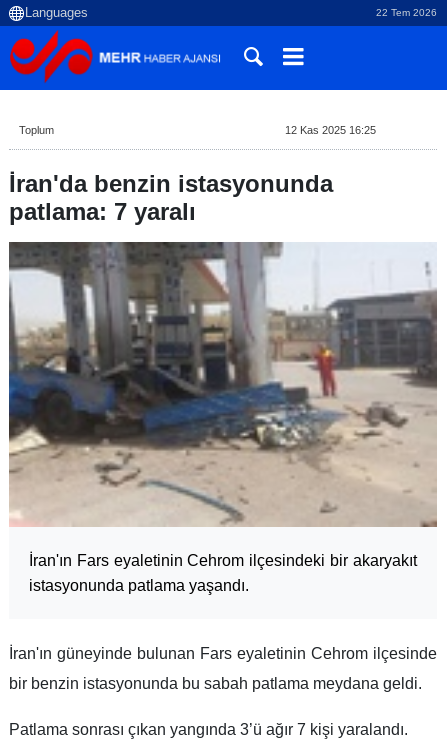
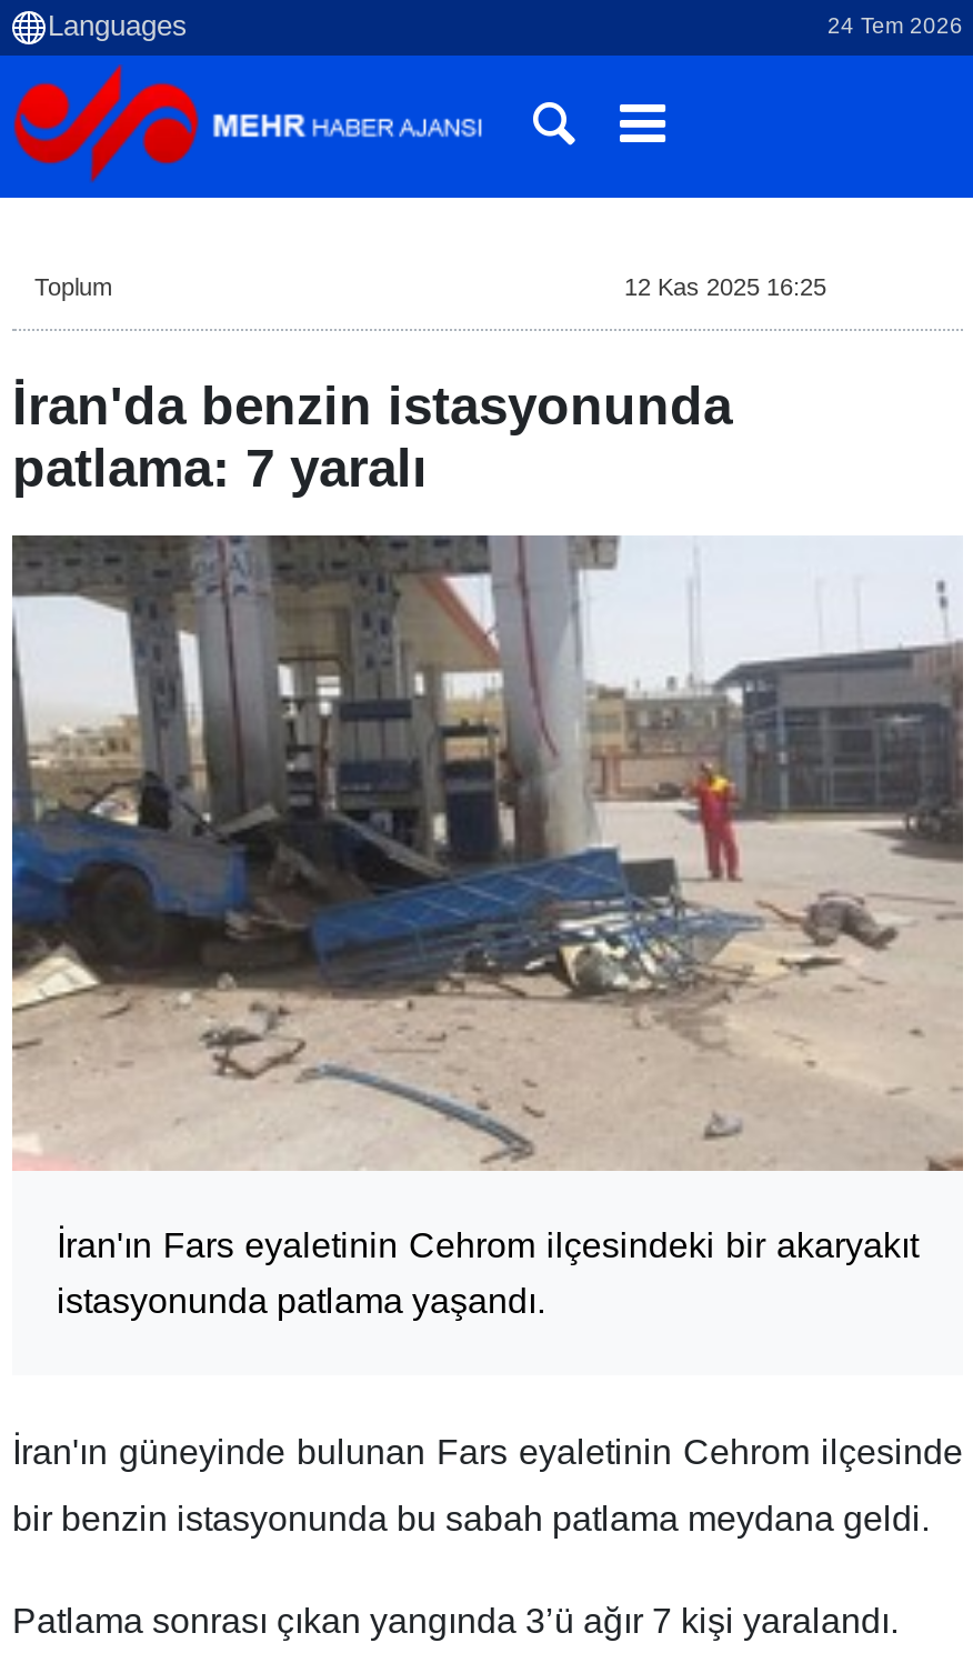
[376,7,437,18] 22 Tem 2026 -> [827,13,963,38] 24 Tem 2026

